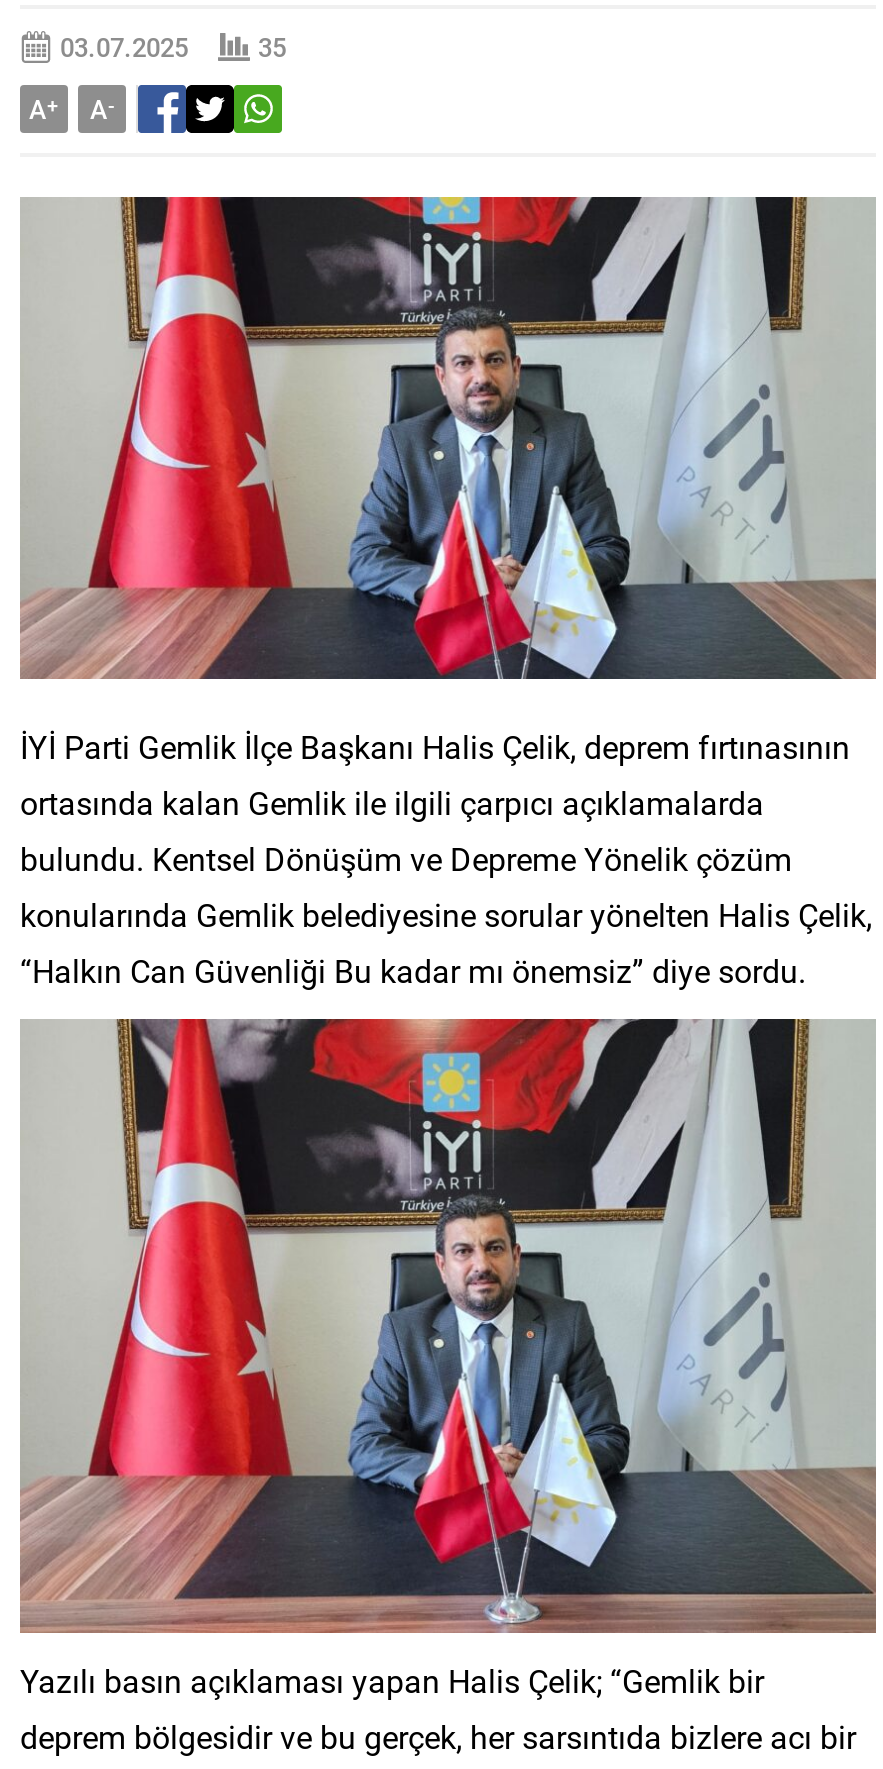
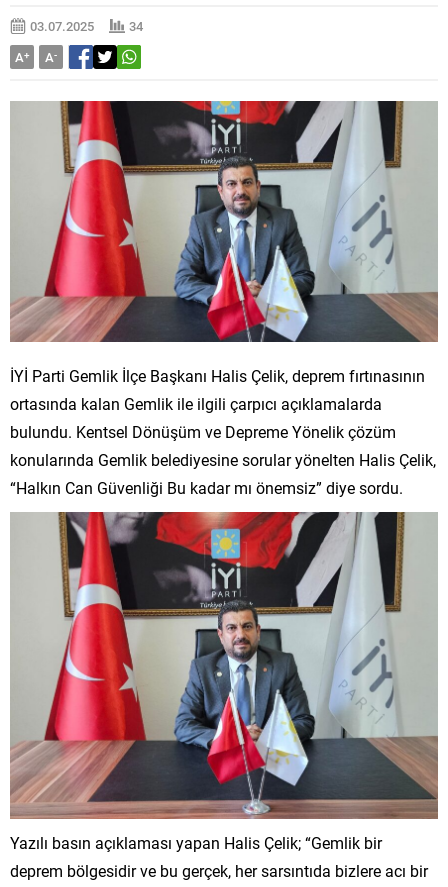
[60,29,286,65] 03.07.2025 35 -> [30,17,143,35] 03.07.2025 34

